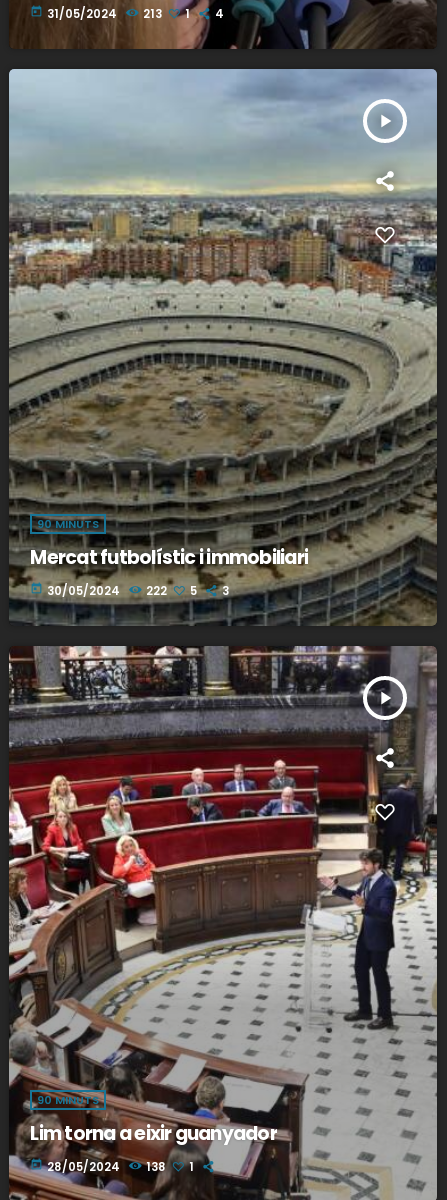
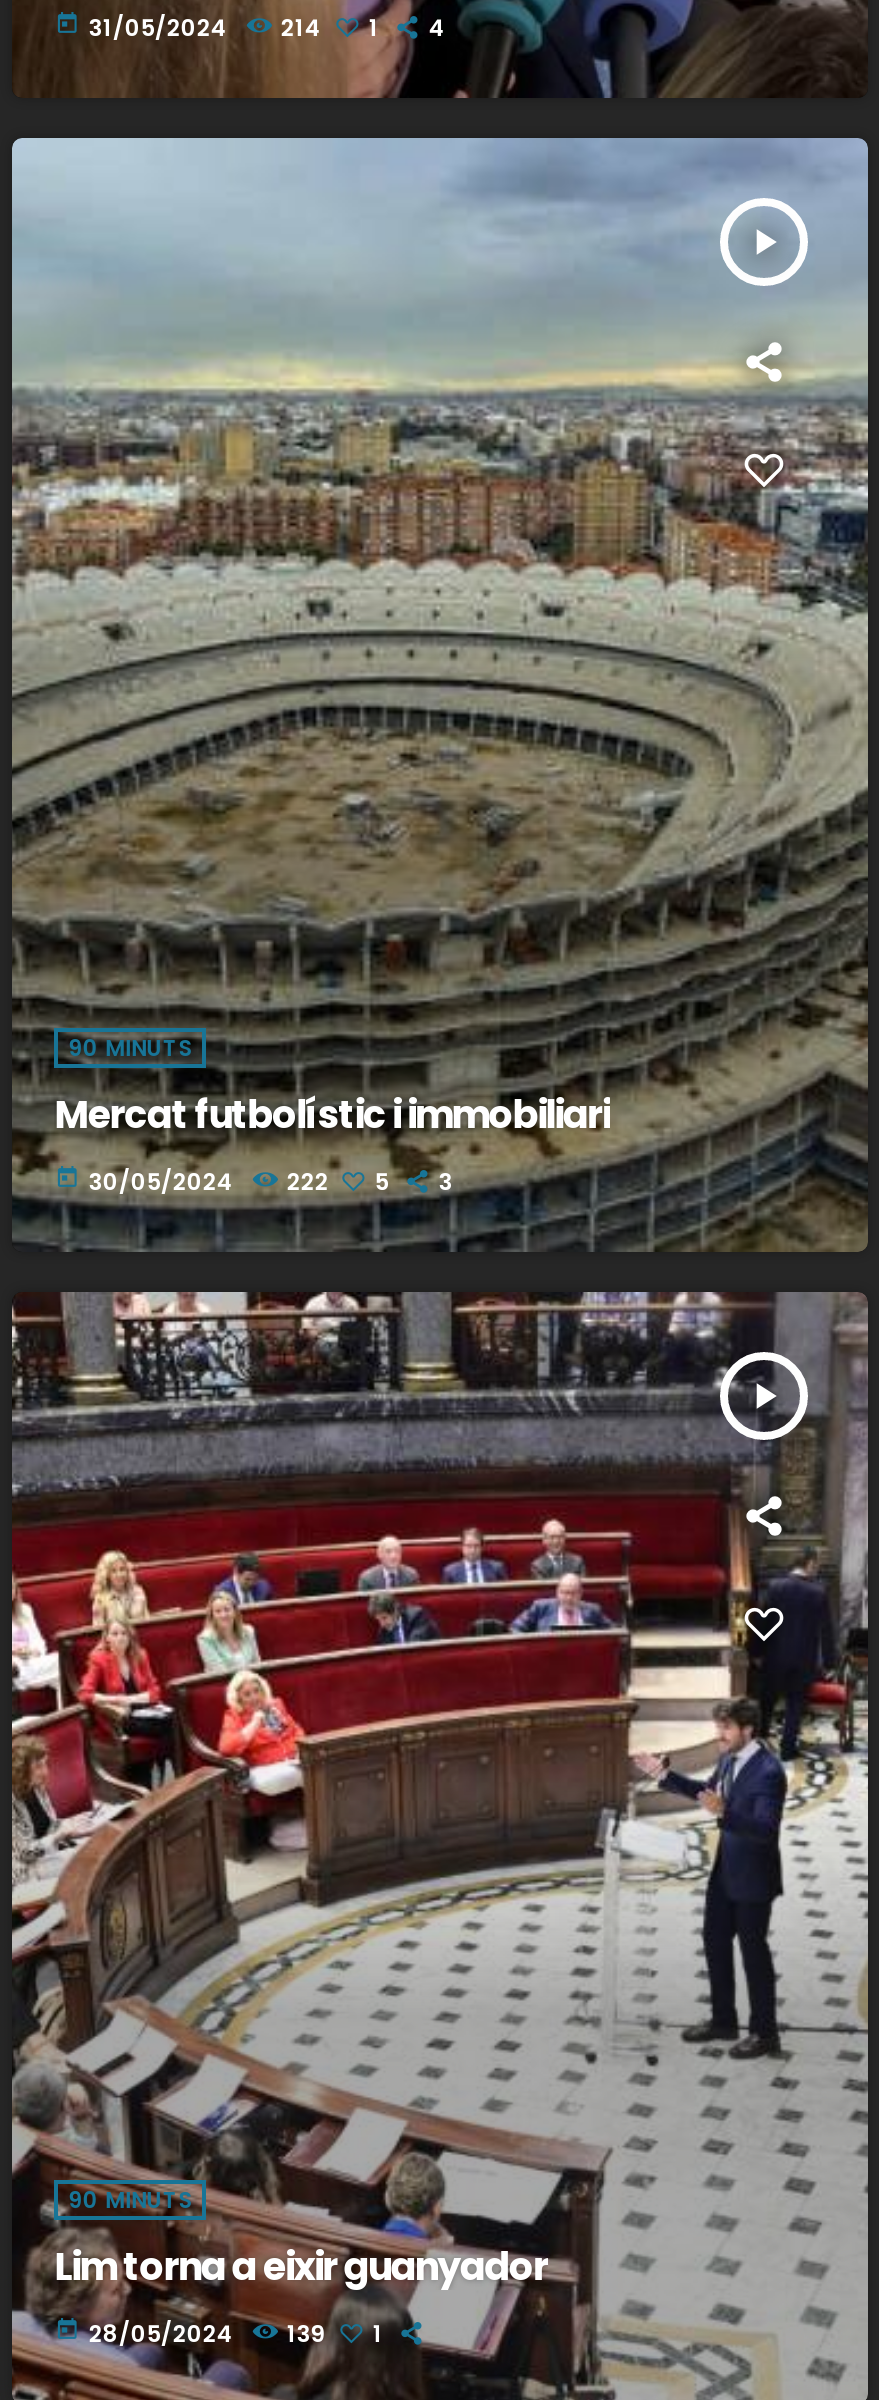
[143,6,162,22] 213 -> [281,13,323,45] 214
[146,1159,166,1175] 138 -> [287,2318,327,2350] 139

